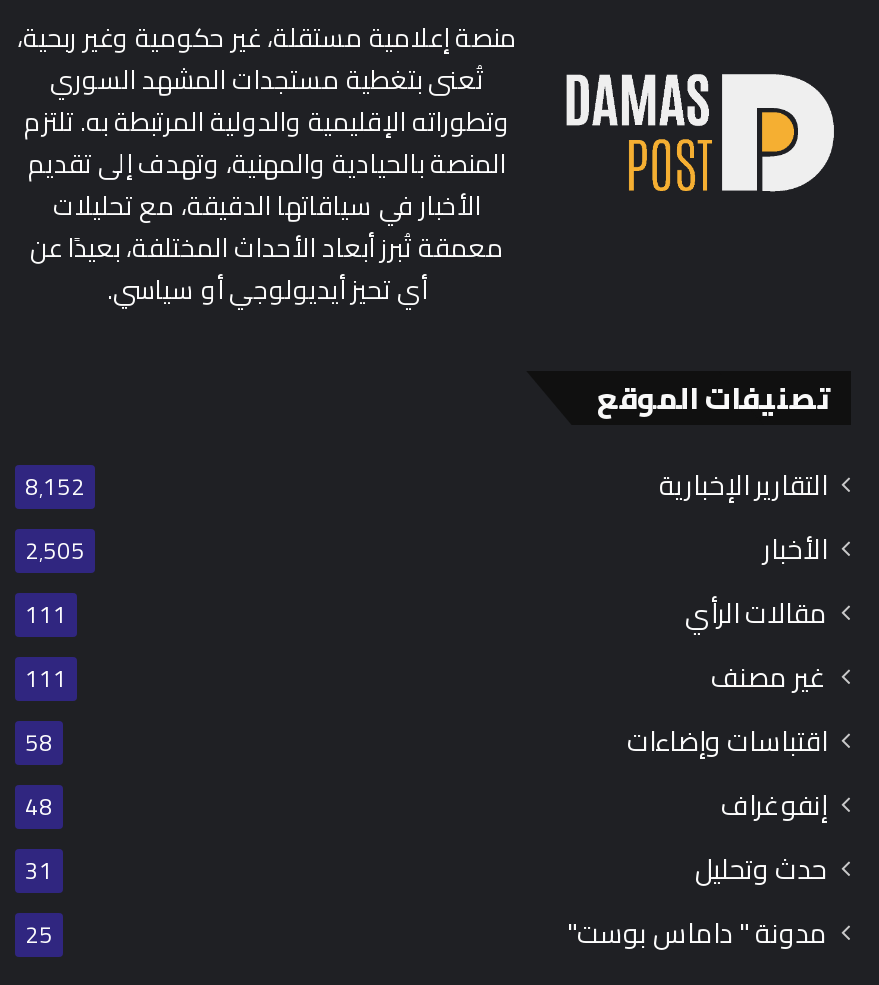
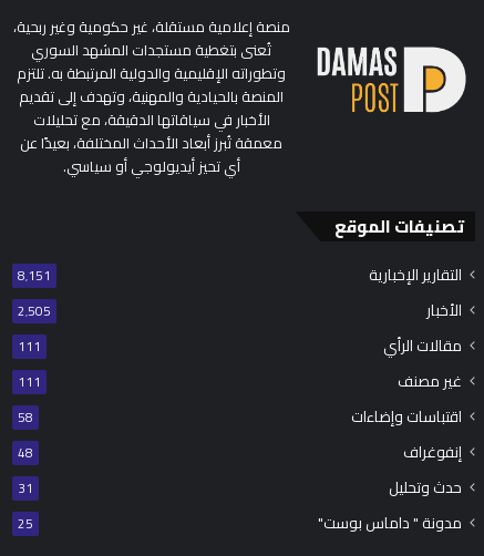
[25,464,85,508] 8٬152 -> [18,264,51,288] 8٬151

